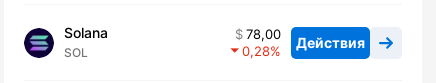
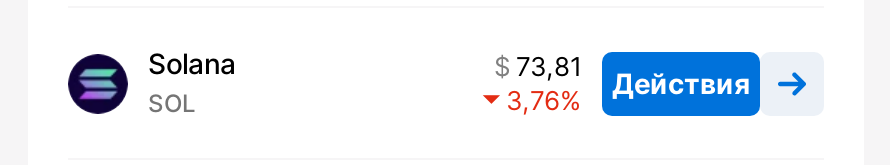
[246,26,365,51] 78,00 Действия -> [516,51,750,100] 73,81 Действия
[242,43,270,59] 0,28 -> [506,85,560,117] 3,76

